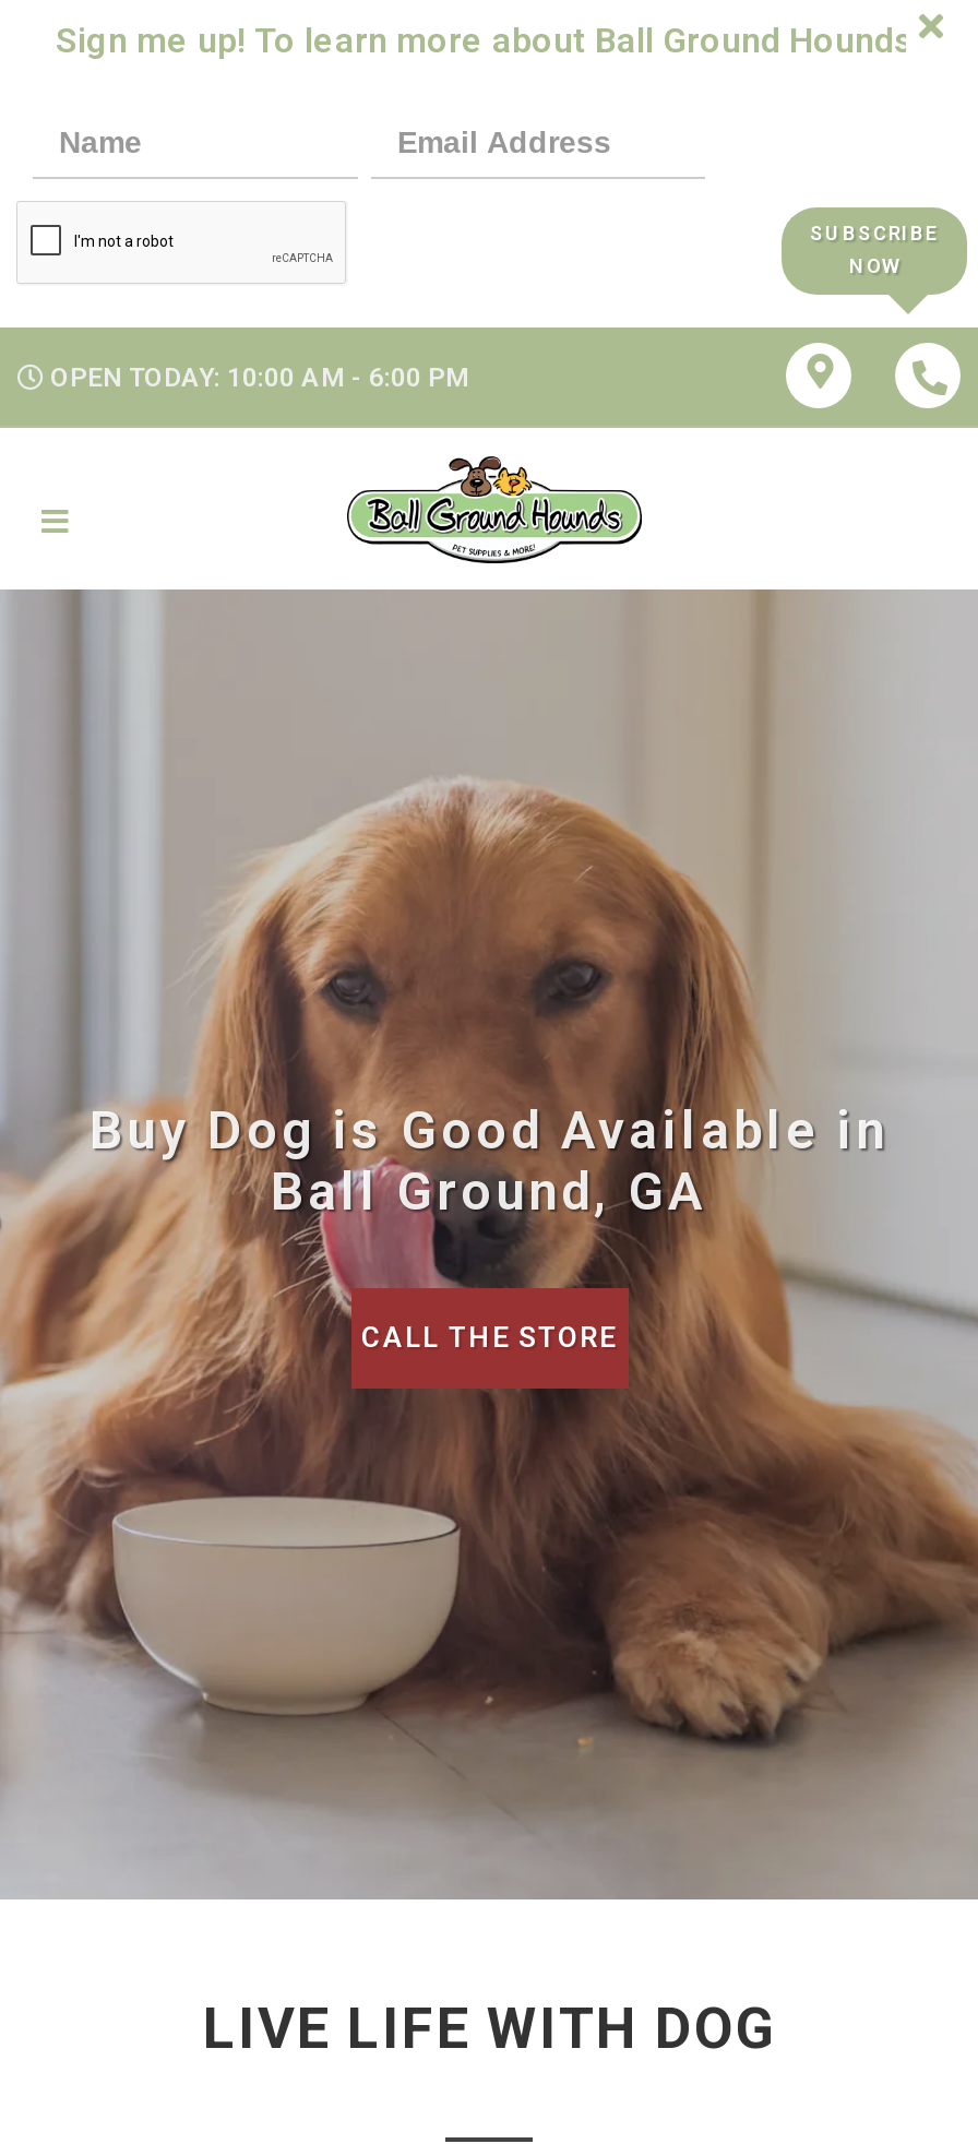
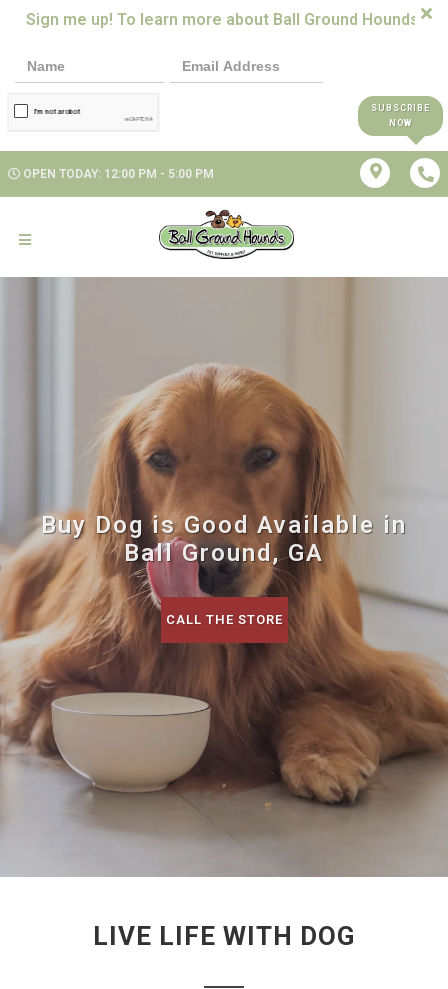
[50,362,469,393] OPEN TODAY: 10:00 AM - 6:00 PM -> [23,167,214,181] OPEN TODAY: 12:00 PM - 5:00 PM

